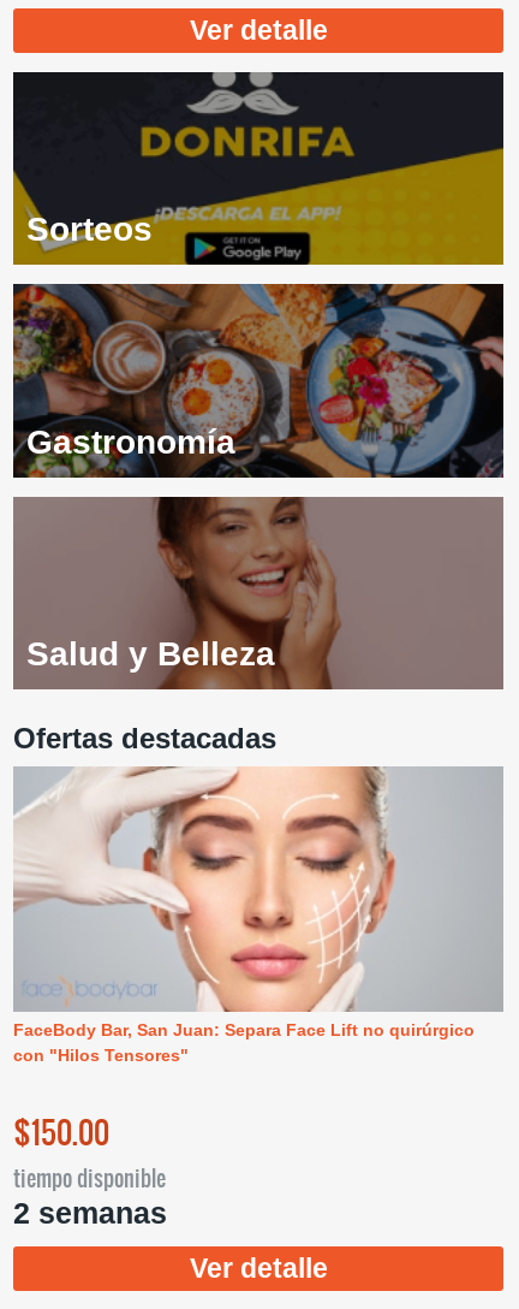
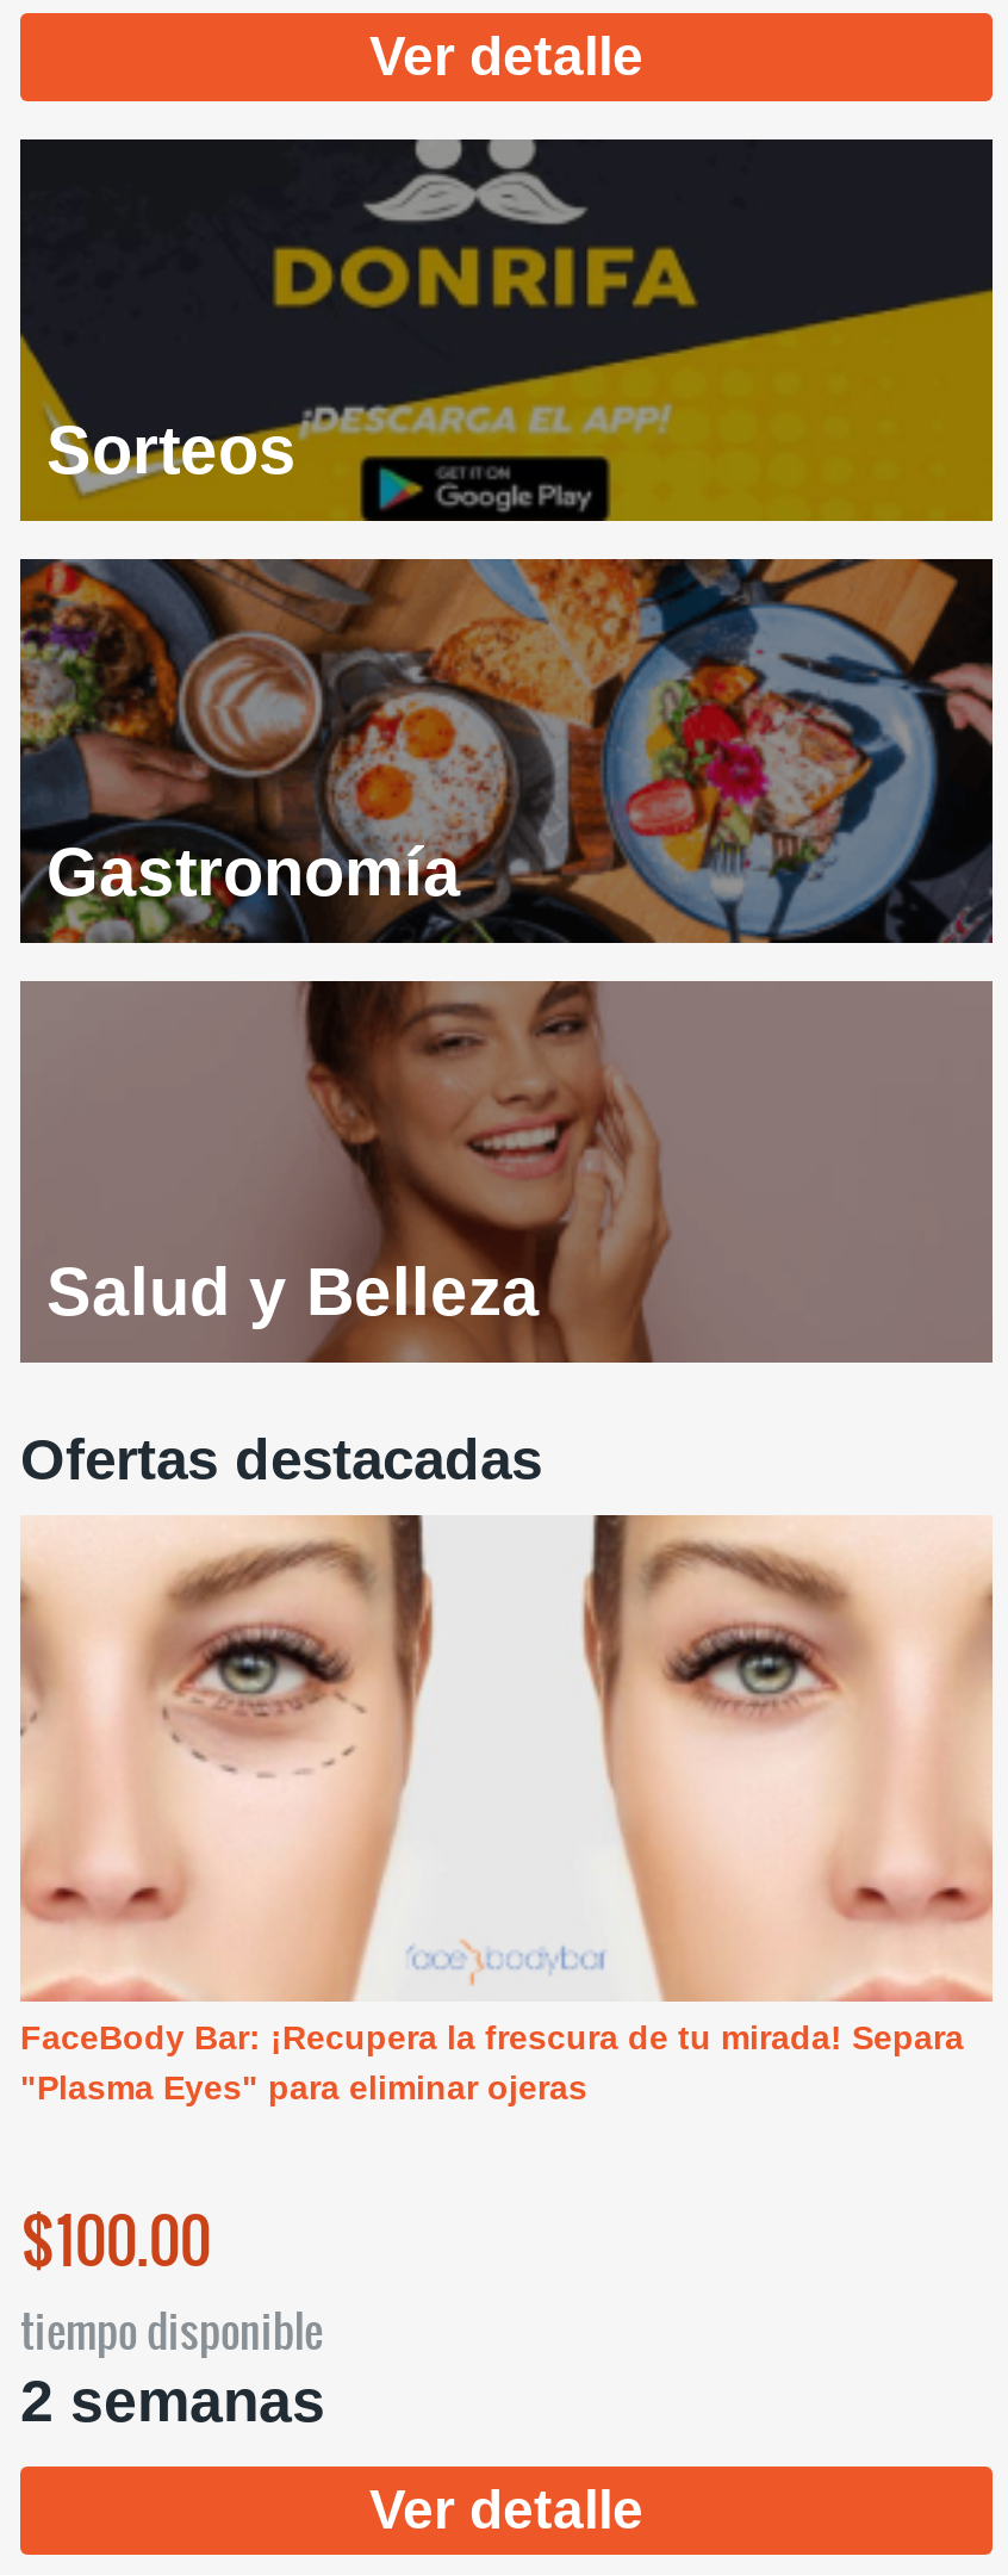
[13,765,503,1065] [image] | FaceBody Bar, San Juan: Separa Face Lift no quirúrgico | con "Hilos Tensores" -> [20,1513,993,2107] [image] | FaceBody Bar: ¡Recupera la frescura de tu mirada! Separa | "Plasma Eyes" para eliminar ojeras
[13,1110,109,1155] $150.00 -> [20,2196,211,2286] $100.00

